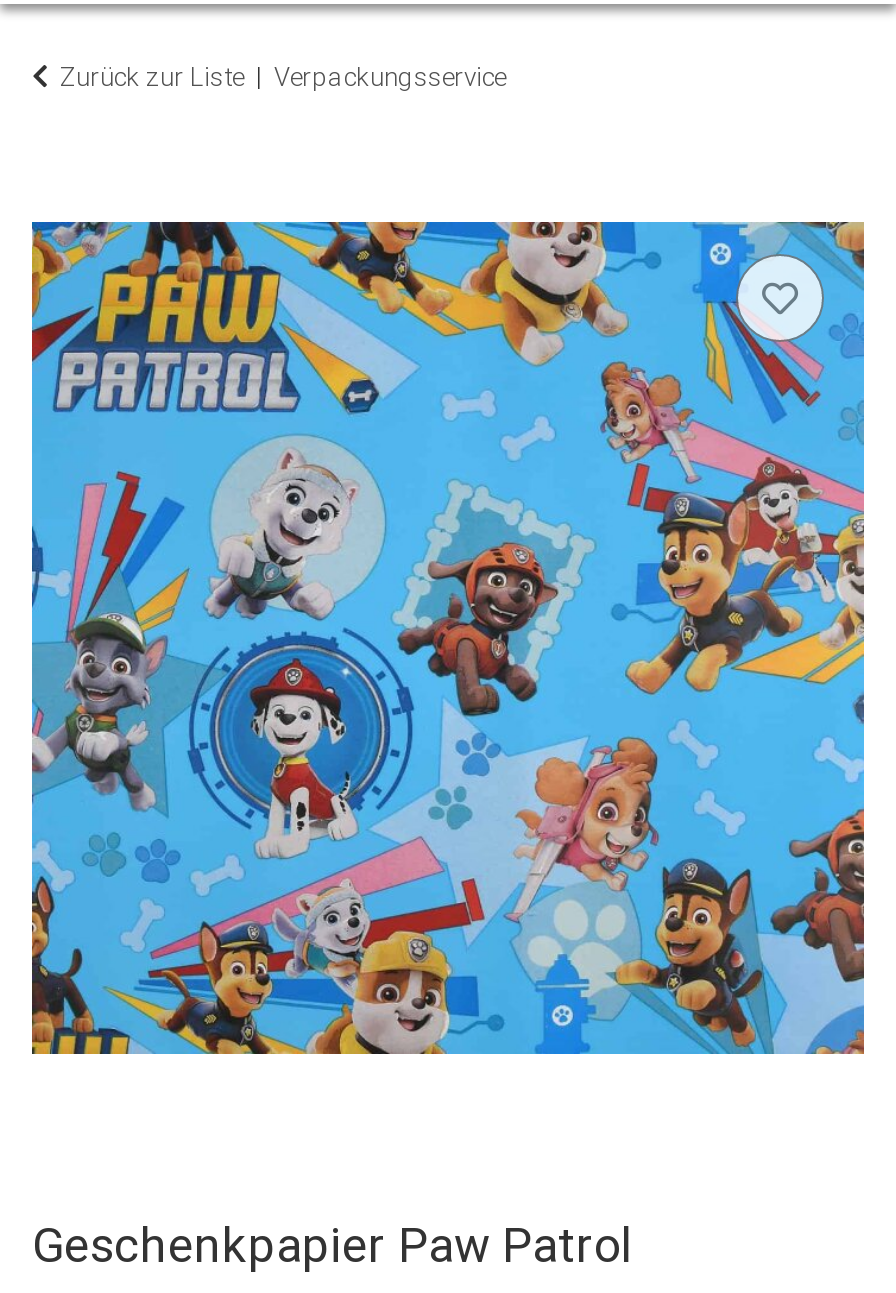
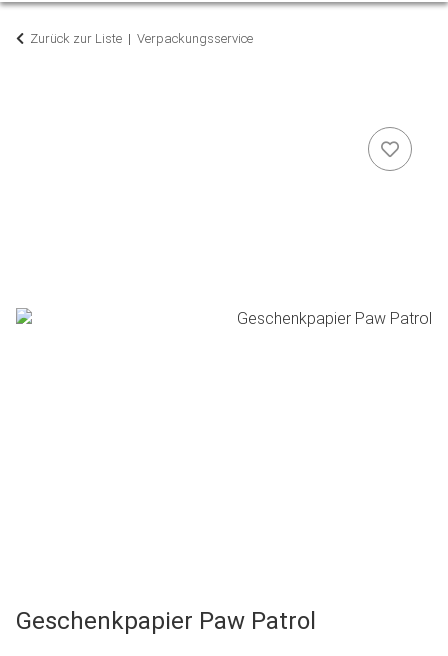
[30,220,866,1056] [image] -> none

